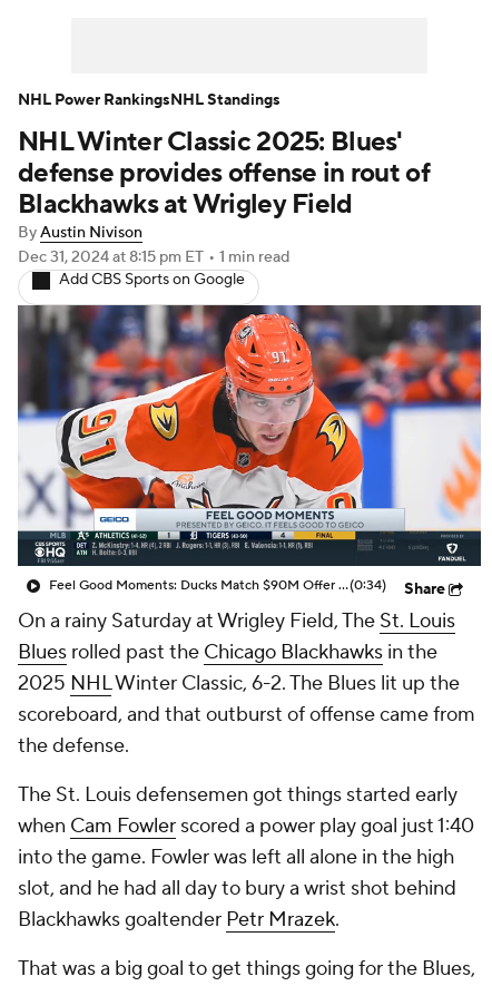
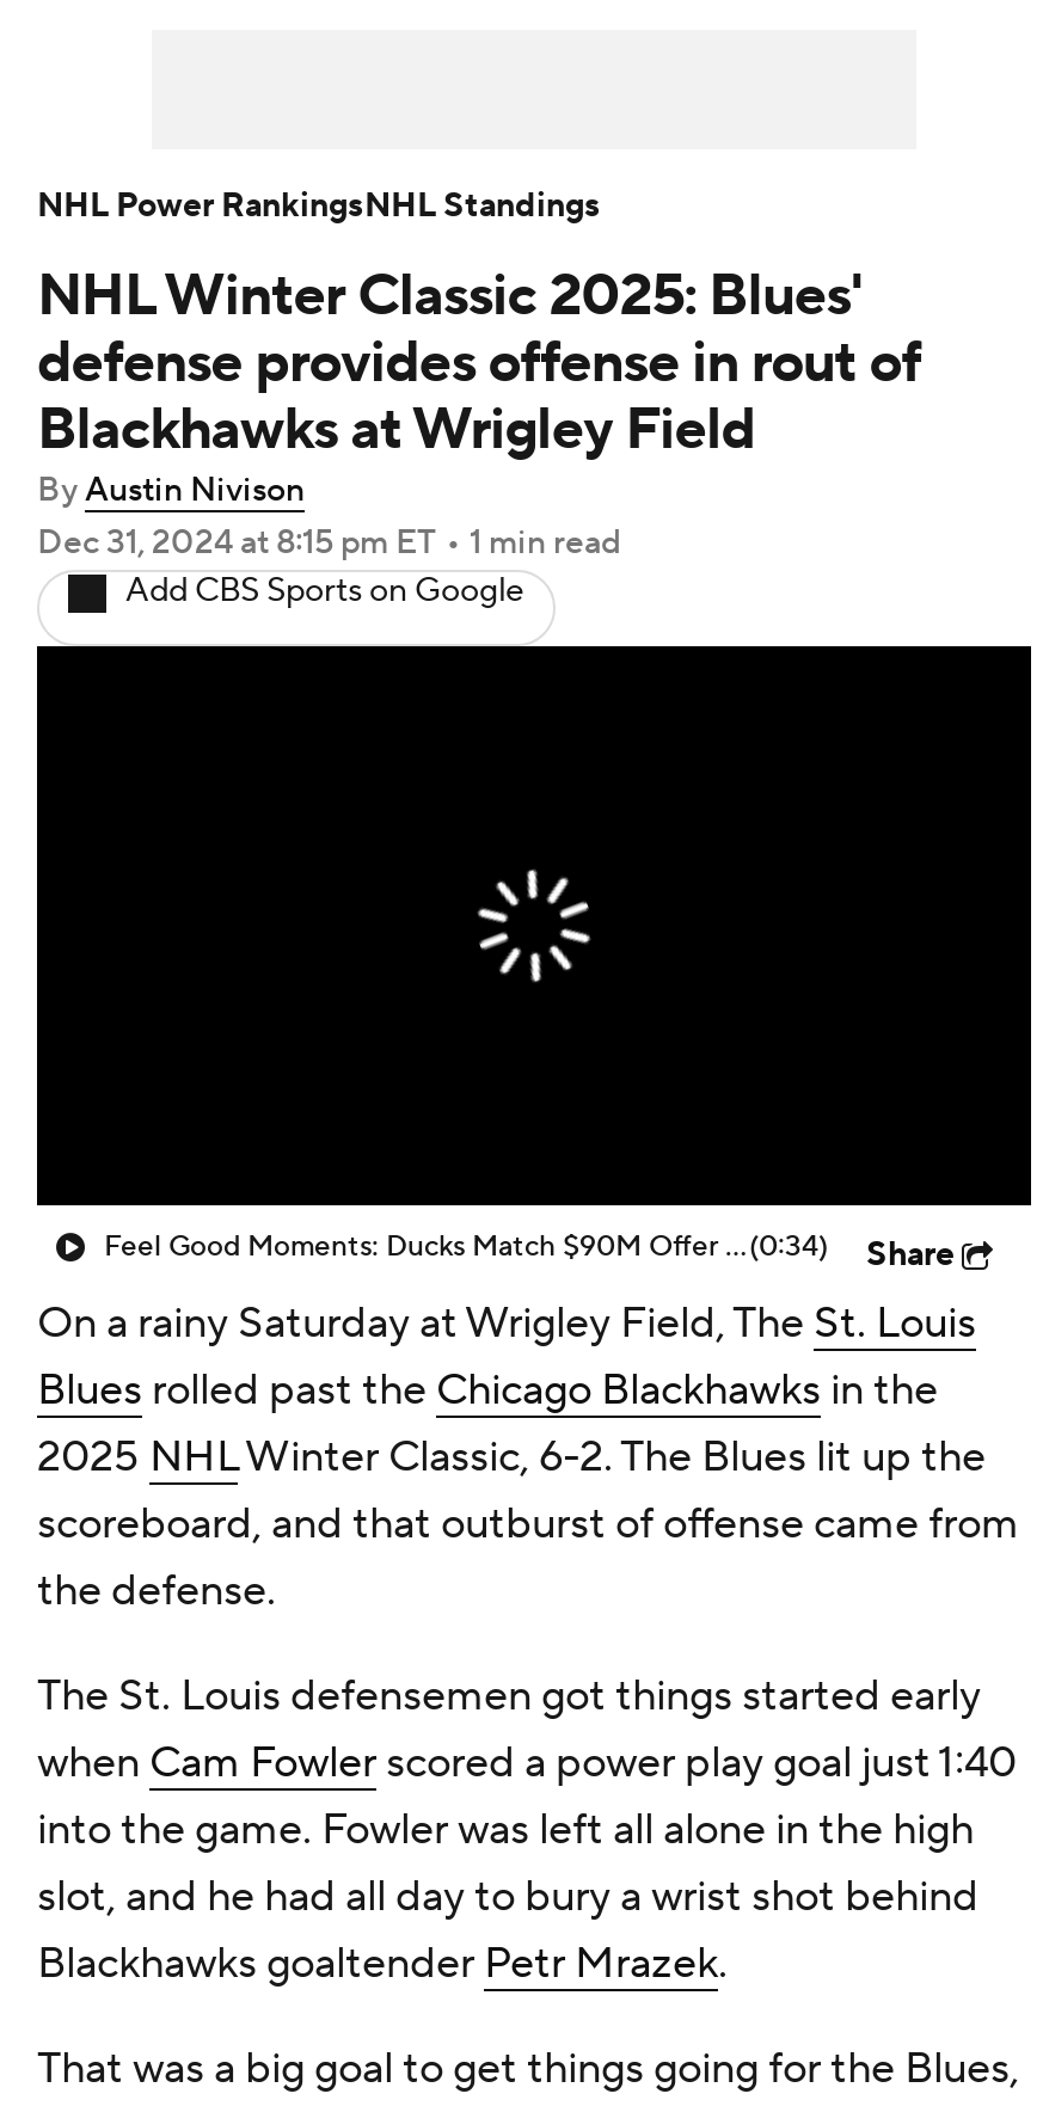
[17,304,482,566] [image] -> none

